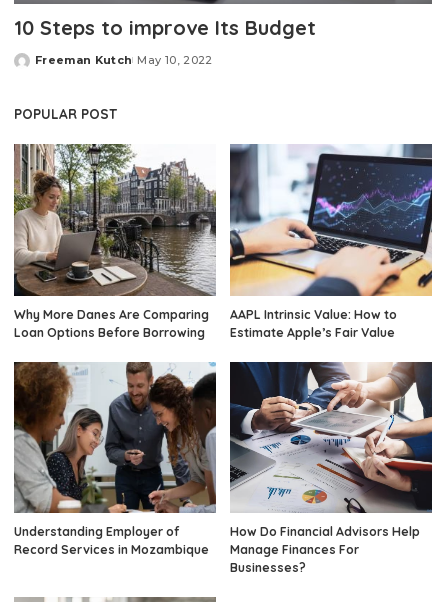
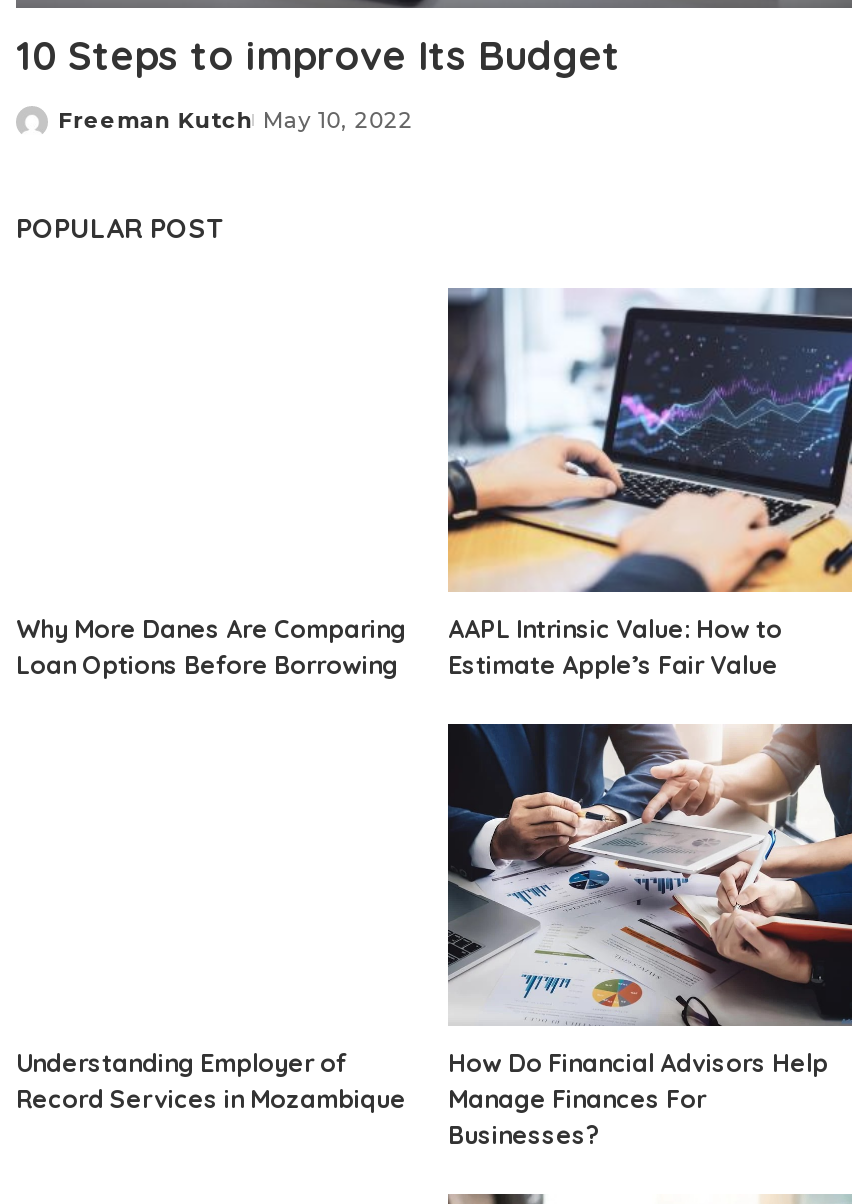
[13,143,217,297] [image] -> none
[13,361,217,514] [image] -> none

